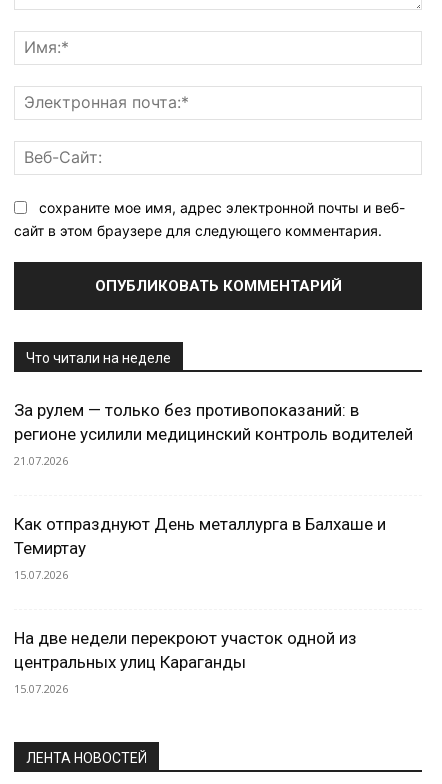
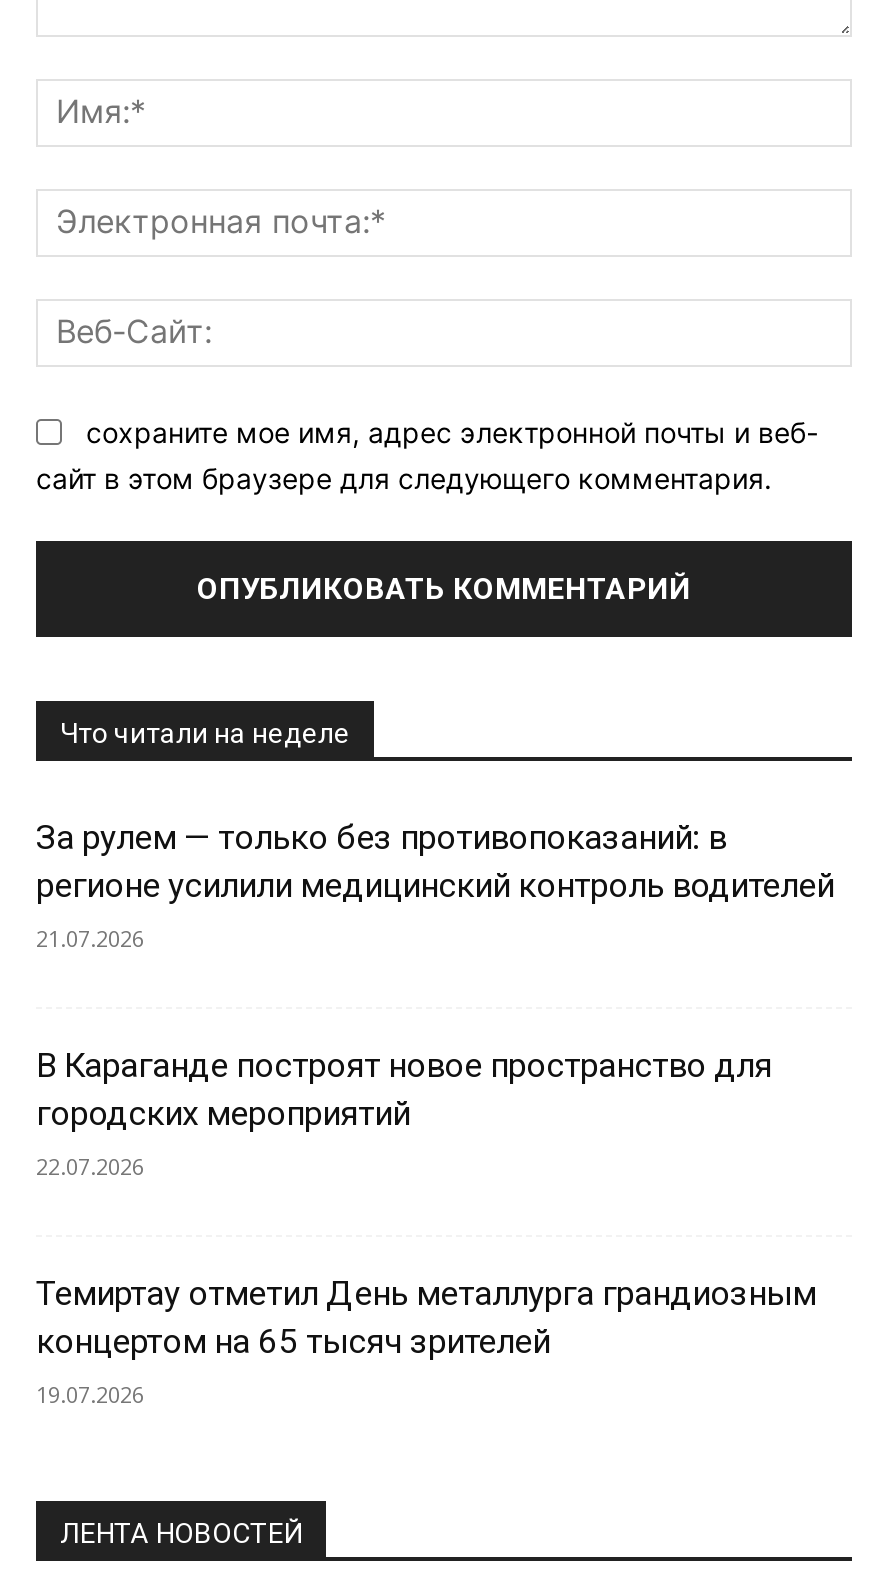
[14,514,386,582] Как отпразднуют День металлурга в Балхаше и | Темиртау | 15.07.2026 -> [36,1045,772,1181] В Караганде построят новое пространство для | городских мероприятий | 22.07.2026
[14,628,357,696] На две недели перекроют участок одной из | центральных улиц Караганды | 15.07.2026 -> [36,1273,816,1409] Темиртау отметил День металлурга грандиозным | концертом на 65 тысяч зрителей | 19.07.2026

